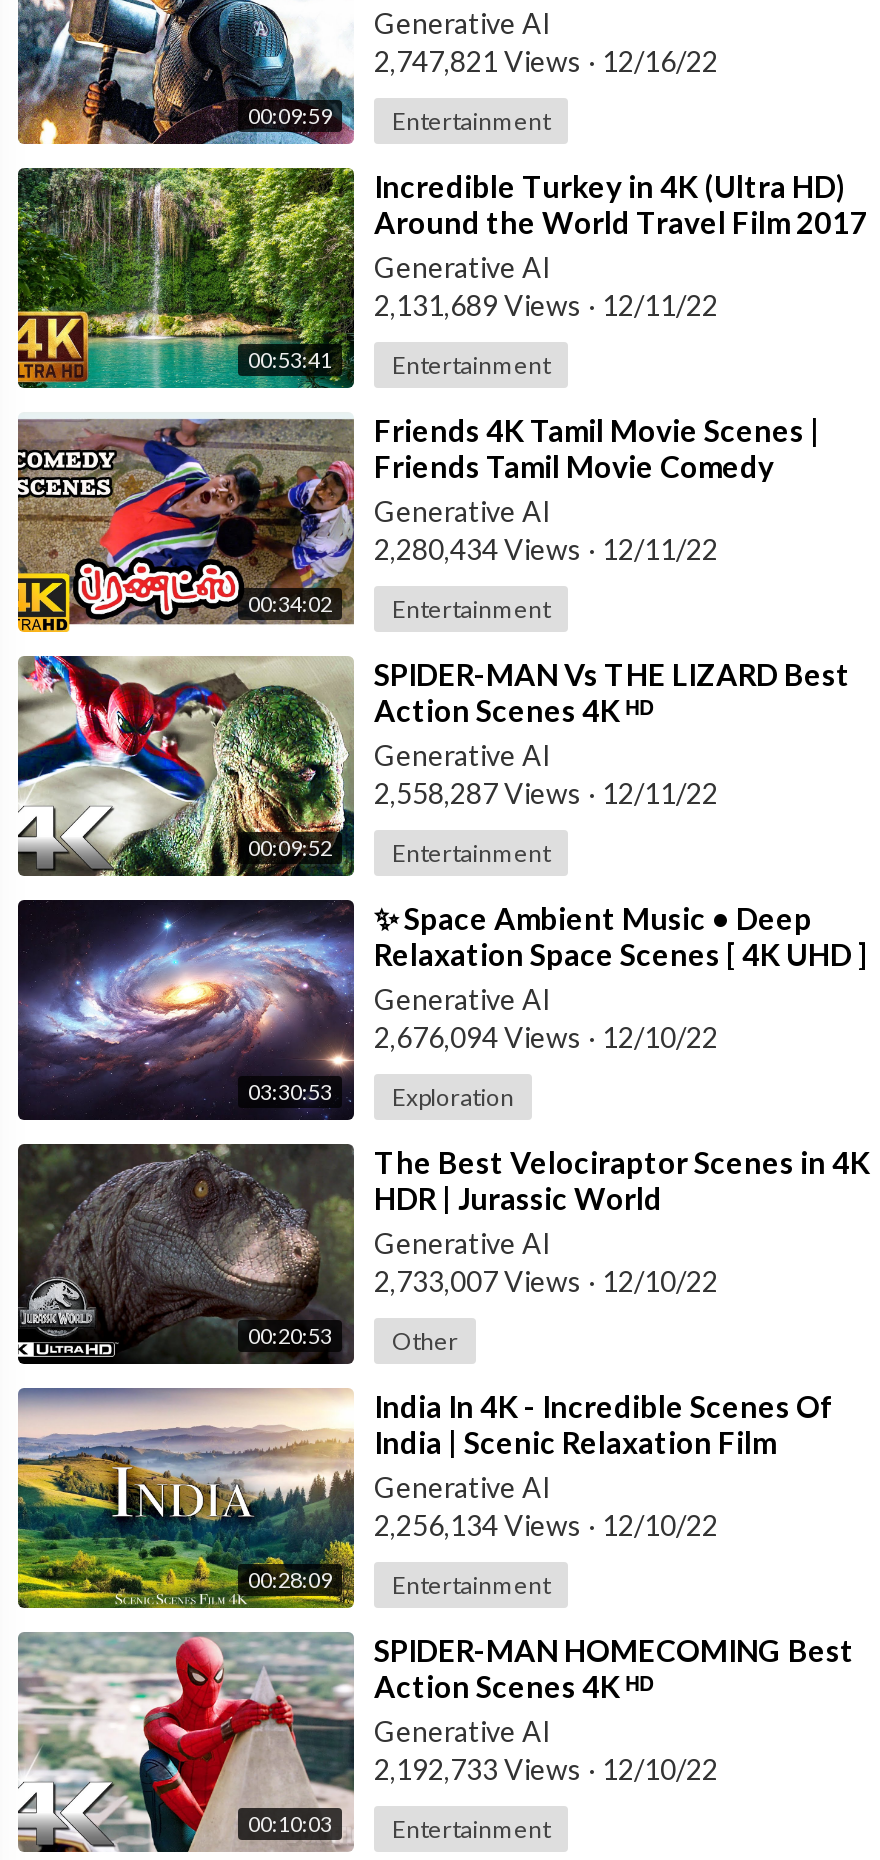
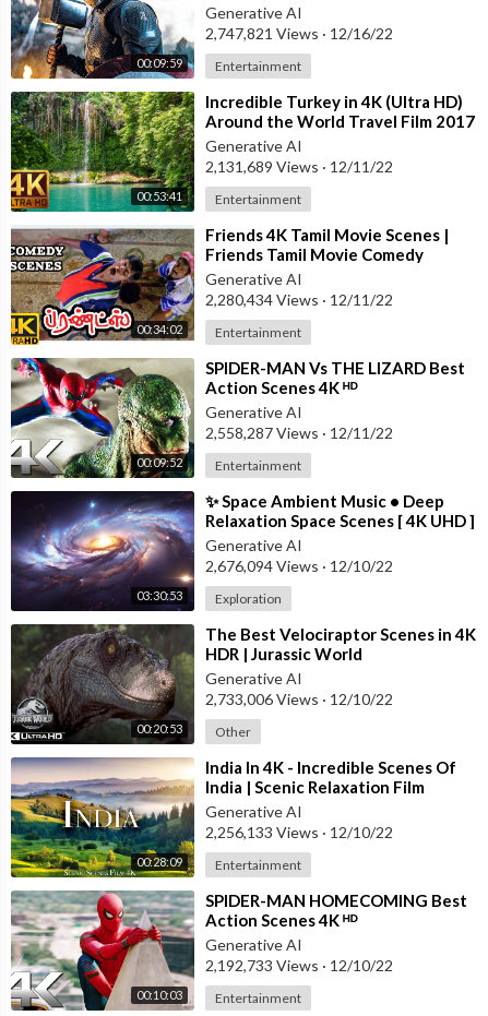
[374,1265,718,1299] 2,733,007 Views · 12/10/22 -> [205,690,393,709] 2,733,006 Views · 12/10/22
[374,1509,718,1543] 2,256,134 Views · 12/10/22 -> [205,823,393,842] 2,256,133 Views · 12/10/22

